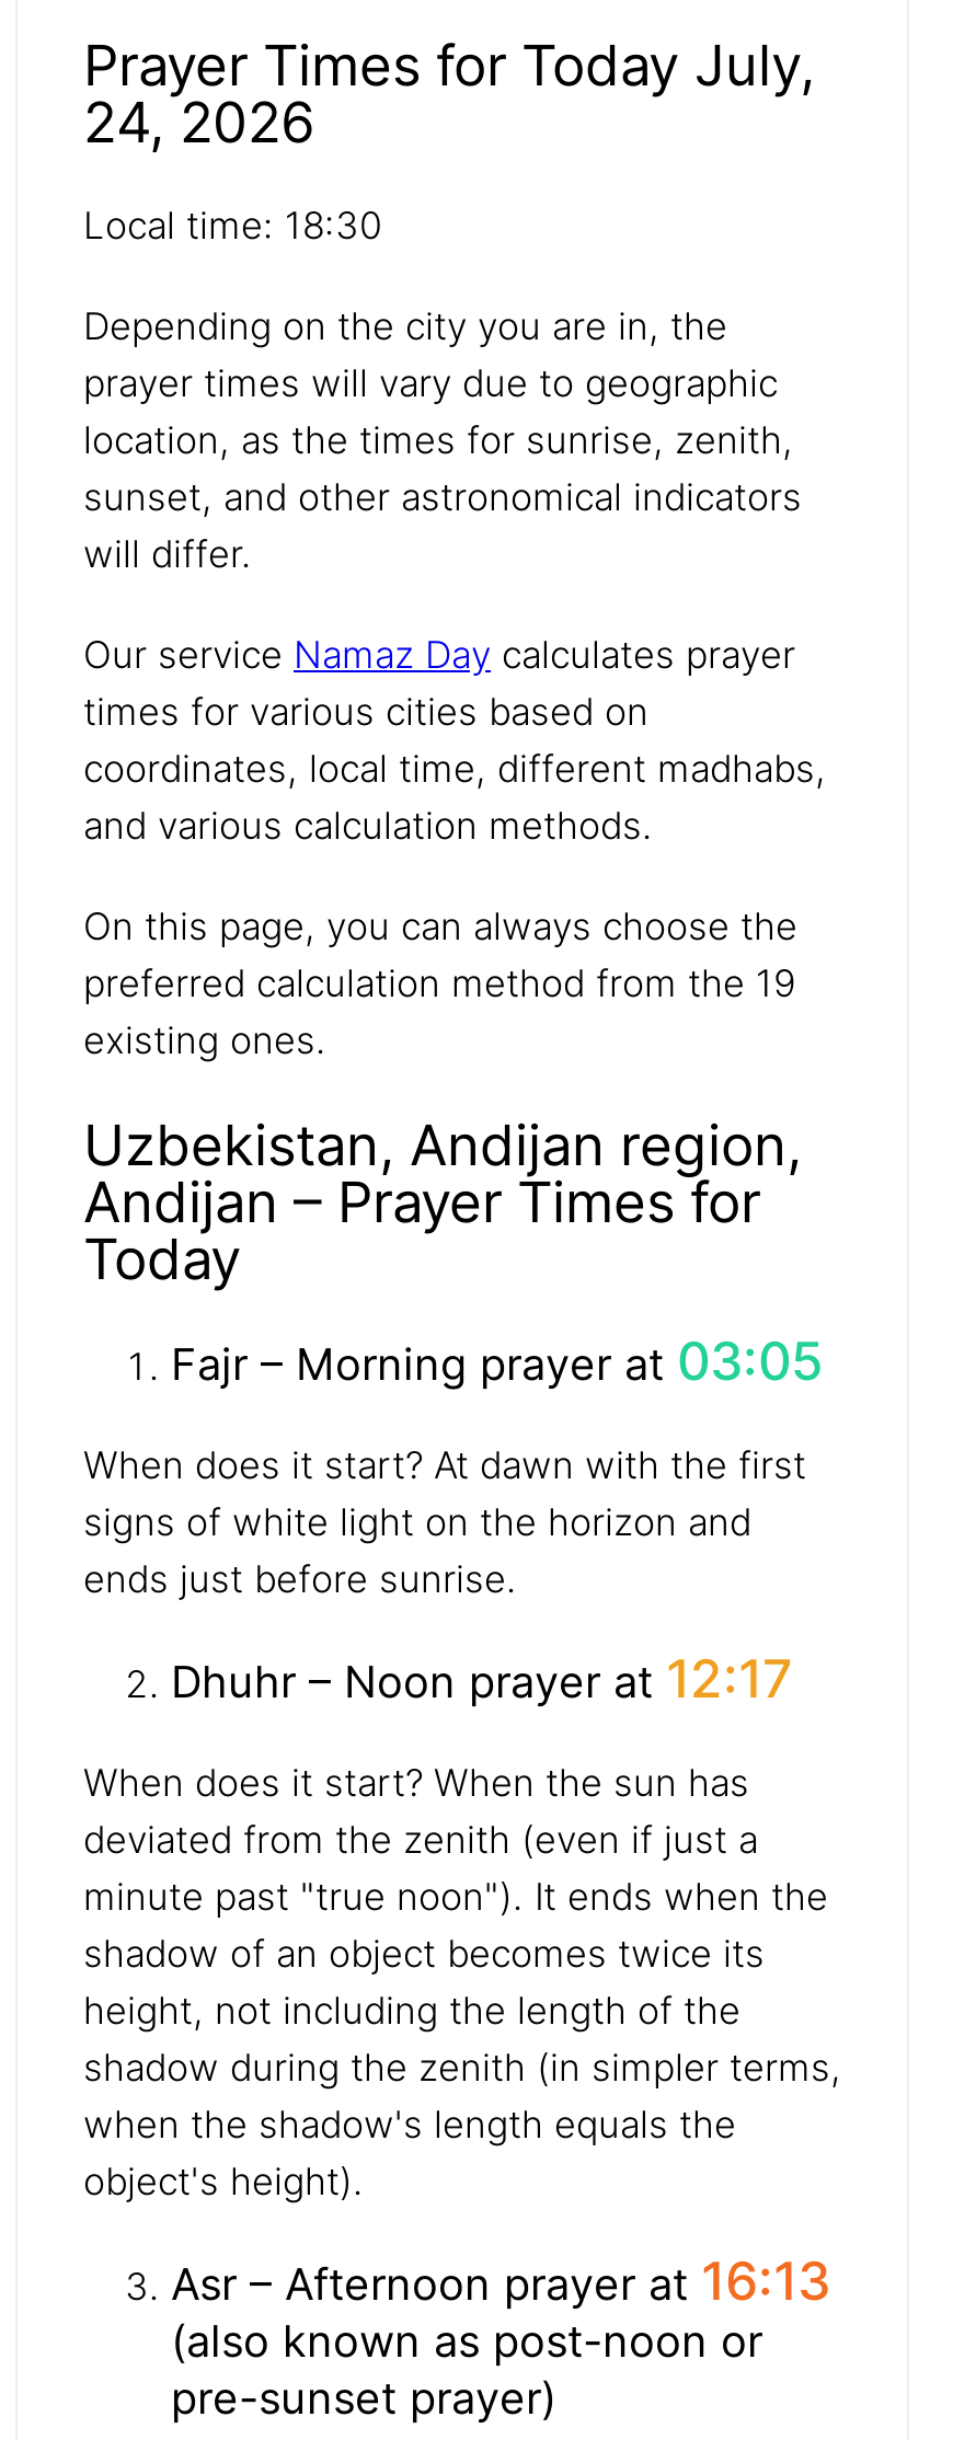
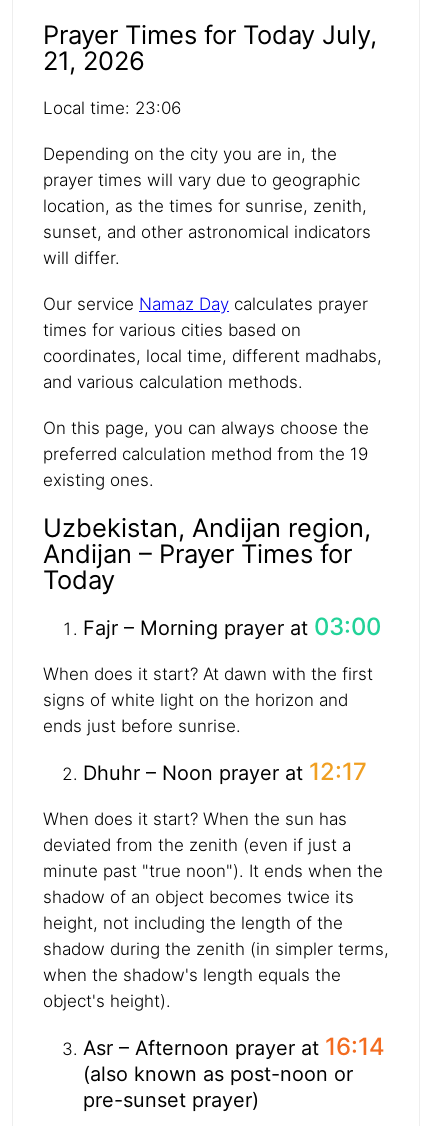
[83,88,315,156] 24, 2026 -> [43,45,145,76] 21, 2026
[83,205,381,249] Local time: 18:30 -> [43,98,181,118] Local time: 23:06
[171,1329,824,1393] Fajr – Morning prayer at 03:05 -> [83,612,381,641] Fajr – Morning prayer at 03:00
[171,2248,830,2312] Asr – Afternoon prayer at 16:13 -> [83,1031,385,1060] Asr – Afternoon prayer at 16:14

